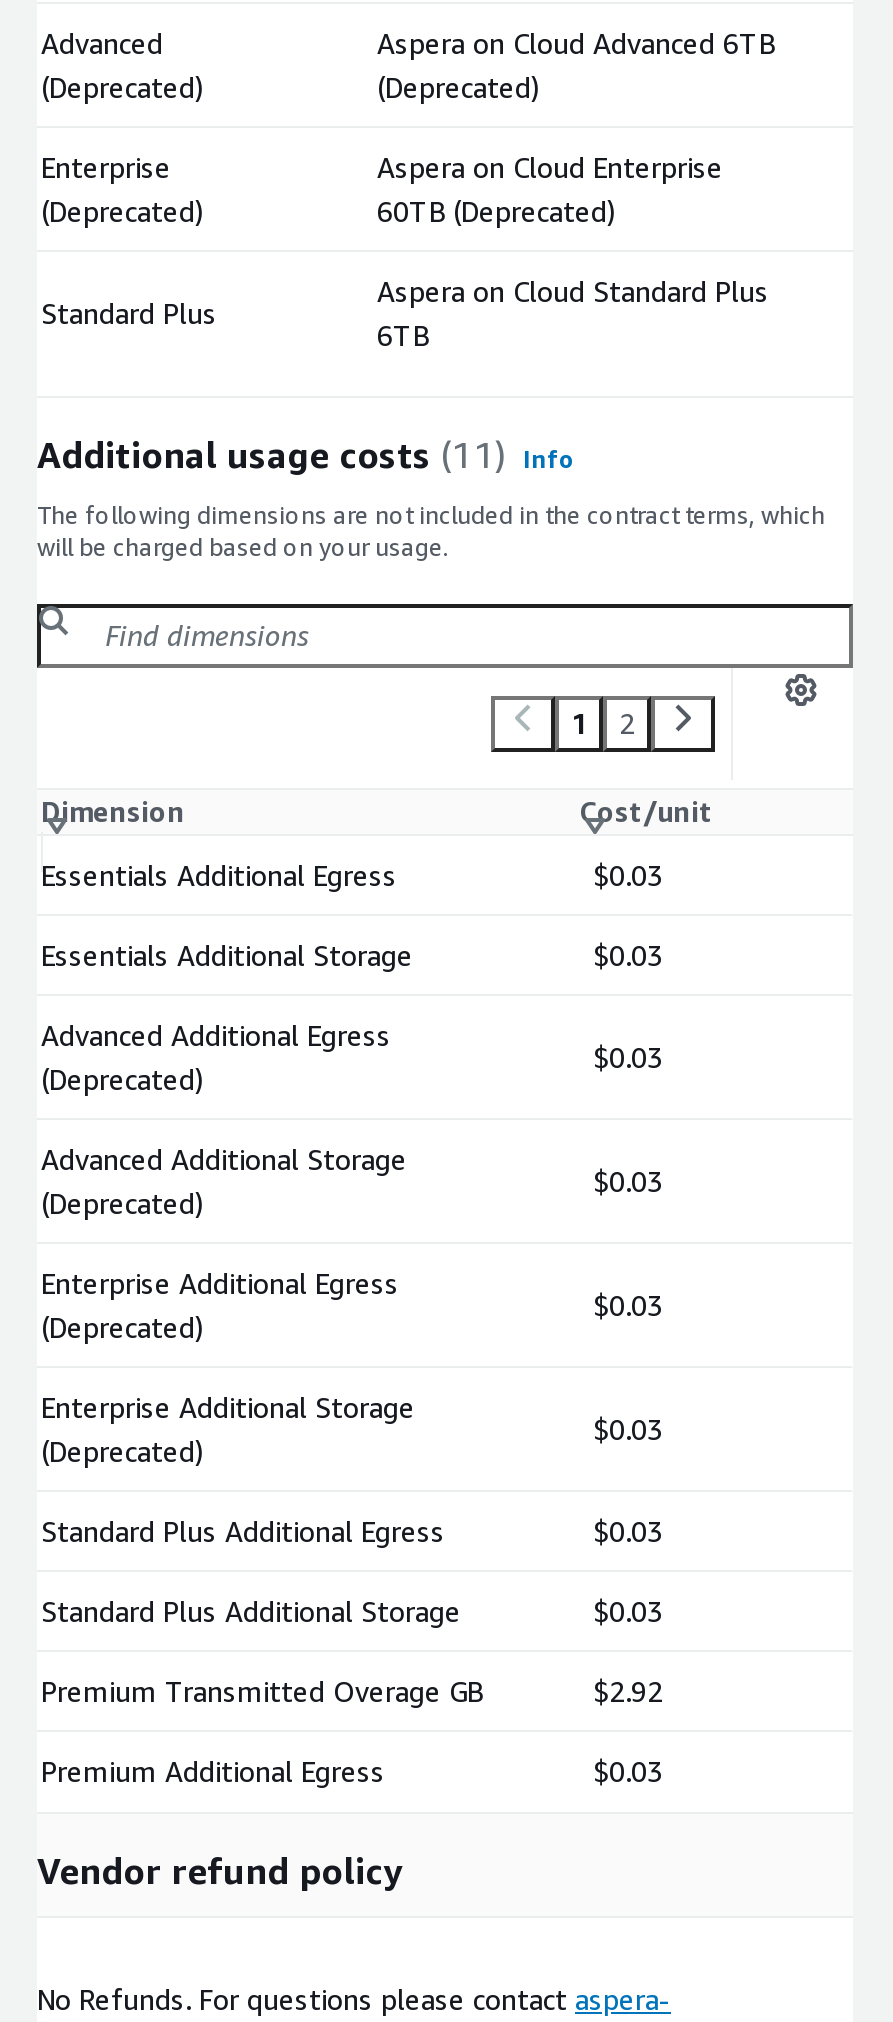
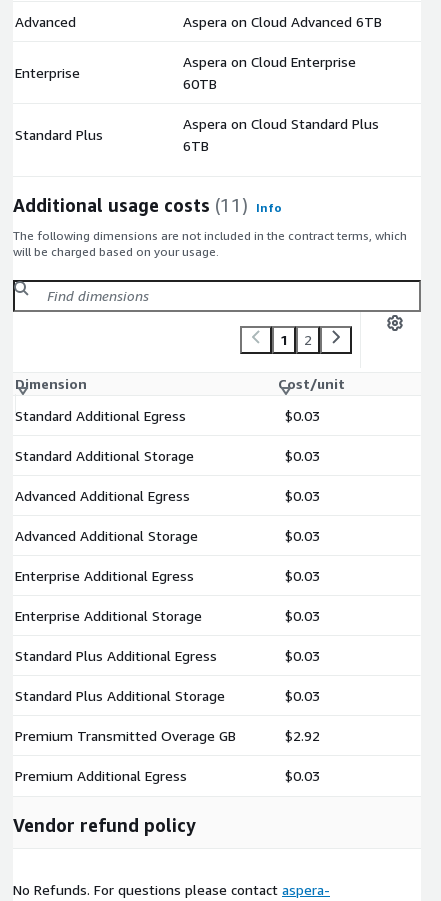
[41,70,203,104] (Deprecated) -> none
[377,70,539,104] (Deprecated) -> none
[41,194,203,228] (Deprecated) -> none
[377,194,615,228] 60TB (Deprecated) -> [183,75,217,92] 60TB
[41,858,397,892] Essentials Additional Egress -> [15,407,186,424] Standard Additional Egress
[41,938,413,972] Essentials Additional Storage -> [15,447,194,464] Standard Additional Storage
[41,1062,203,1096] (Deprecated) -> none
[41,1186,203,1220] (Deprecated) -> none
[41,1310,203,1344] (Deprecated) -> none
[41,1434,203,1468] (Deprecated) -> none

